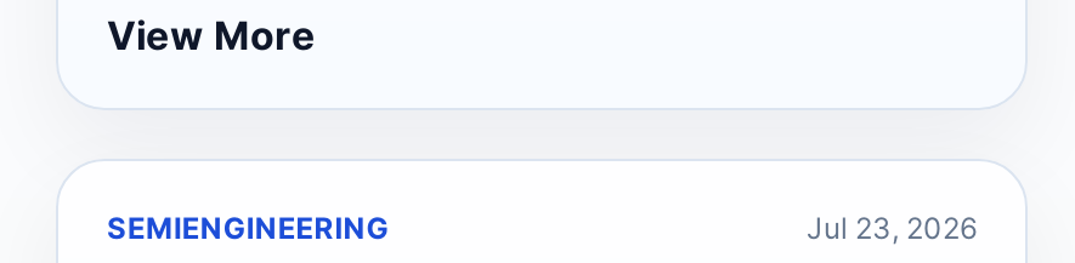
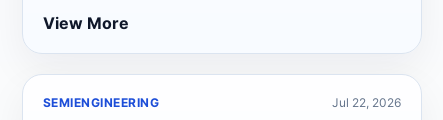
[807,210,977,246] Jul 23, 2026 -> [332,95,401,110] Jul 22, 2026

